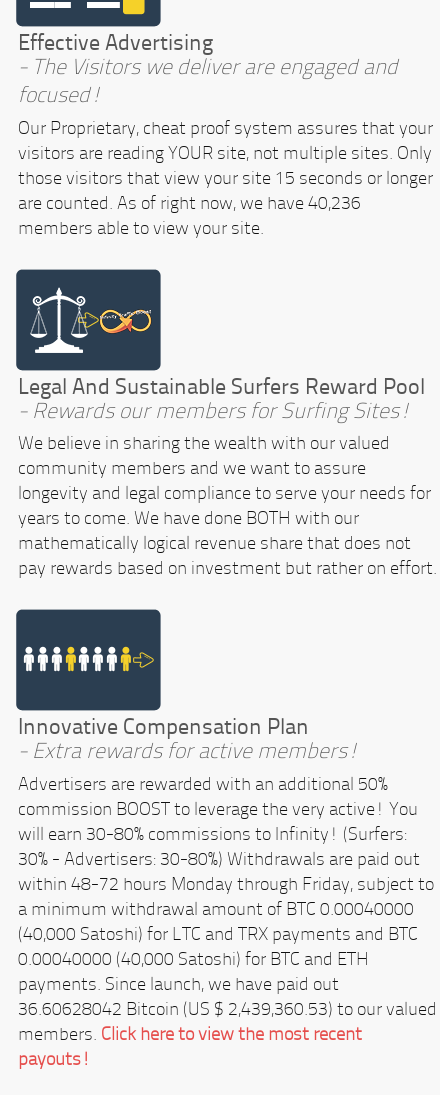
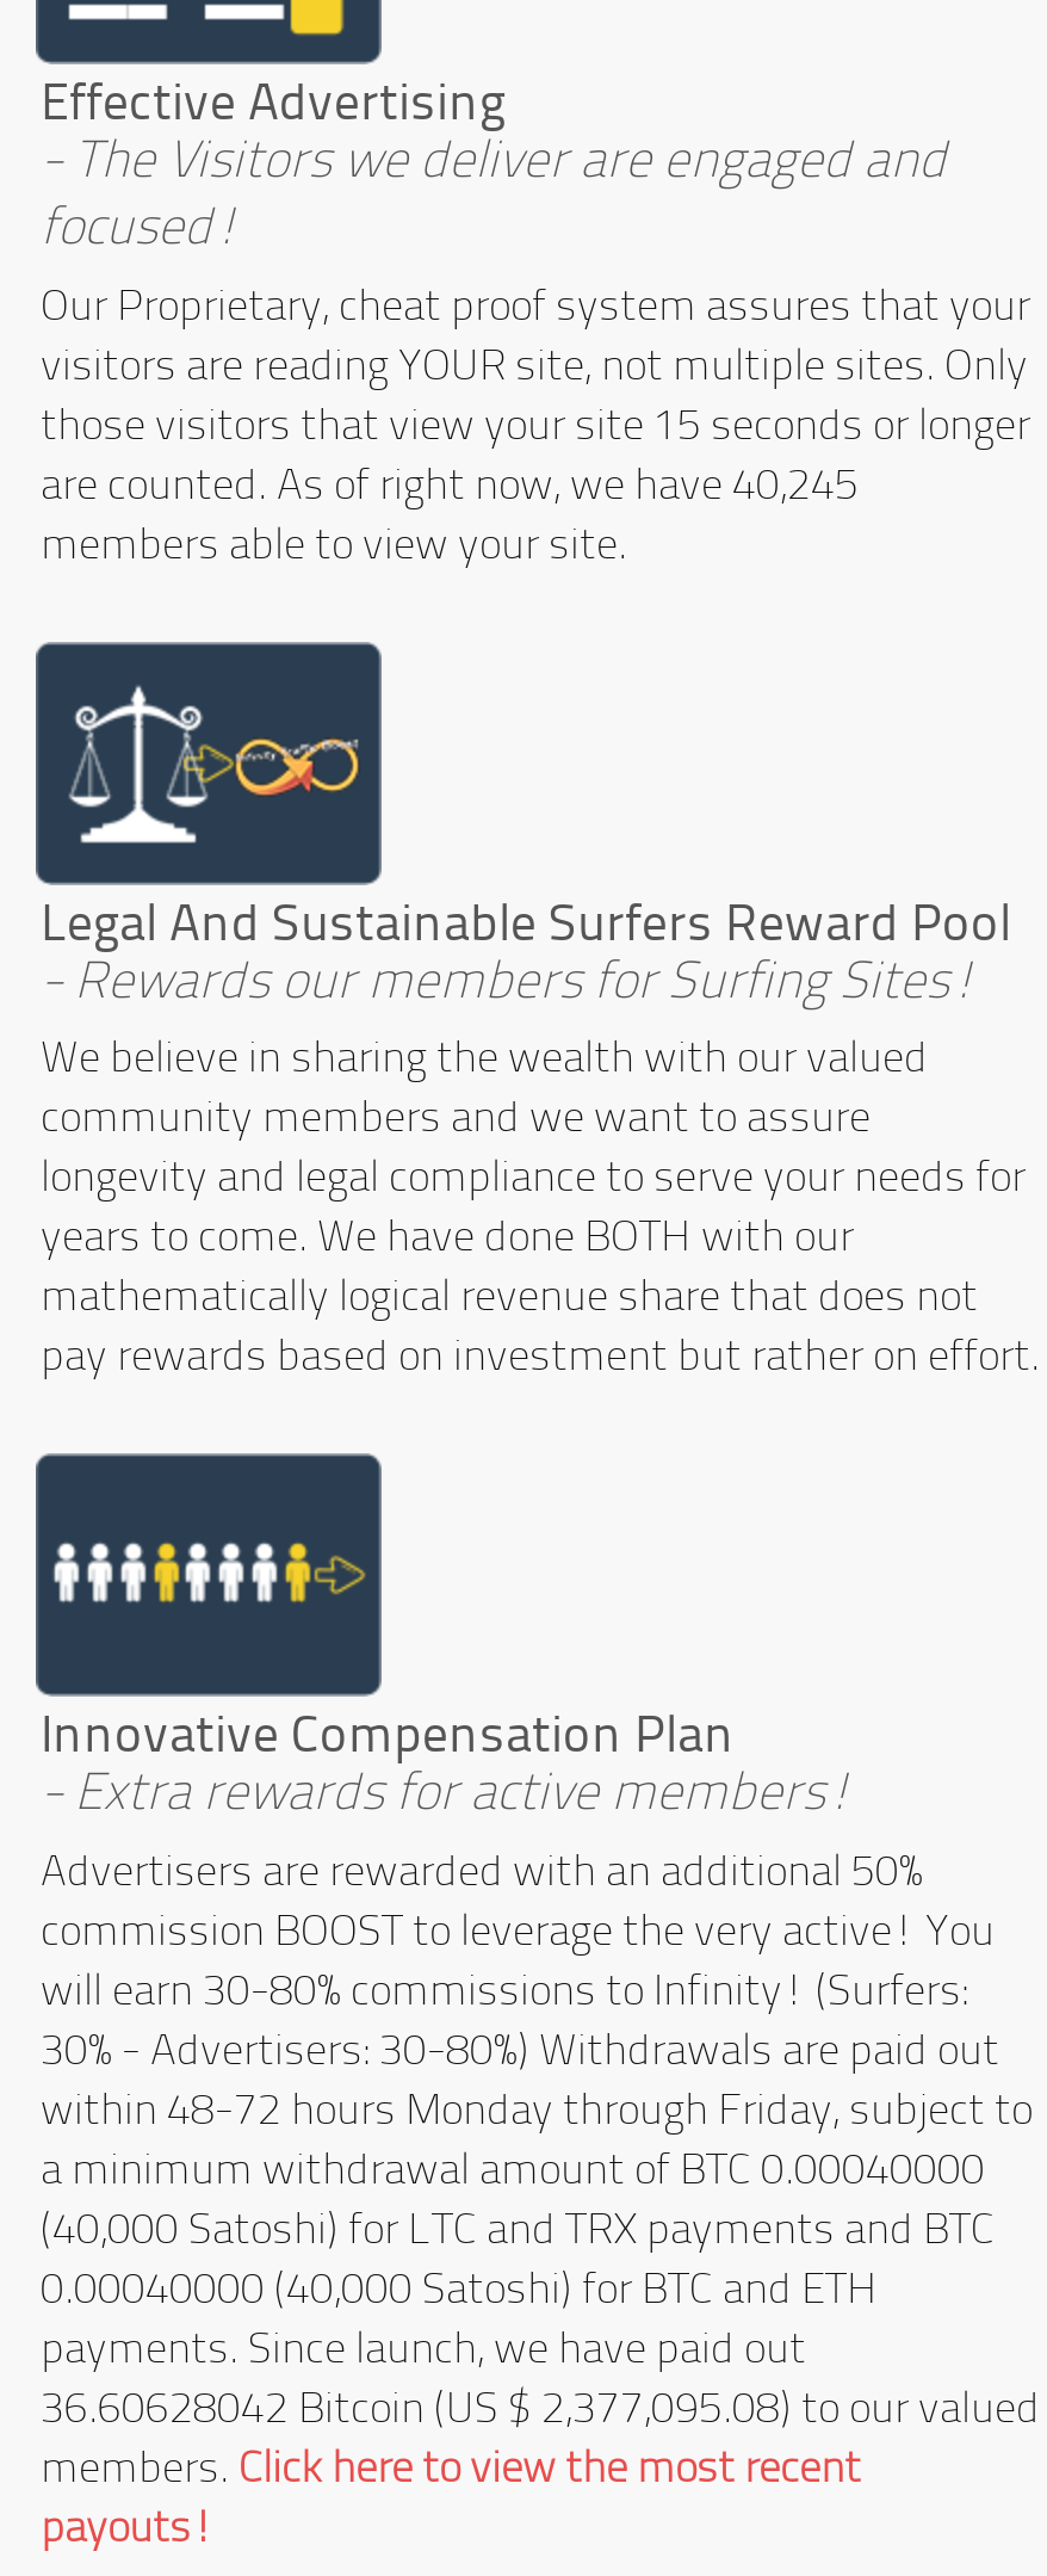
[18,192,361,214] are counted. As of right now, we have 40,236 -> [41,457,859,510] are counted. As of right now, we have 40,245
[18,998,437,1020] 36.60628042 Bitcoin (US $ 2,439,360.53) to our valued -> [41,2381,1040,2433] 36.60628042 Bitcoin (US $ 2,377,095.08) to our valued

